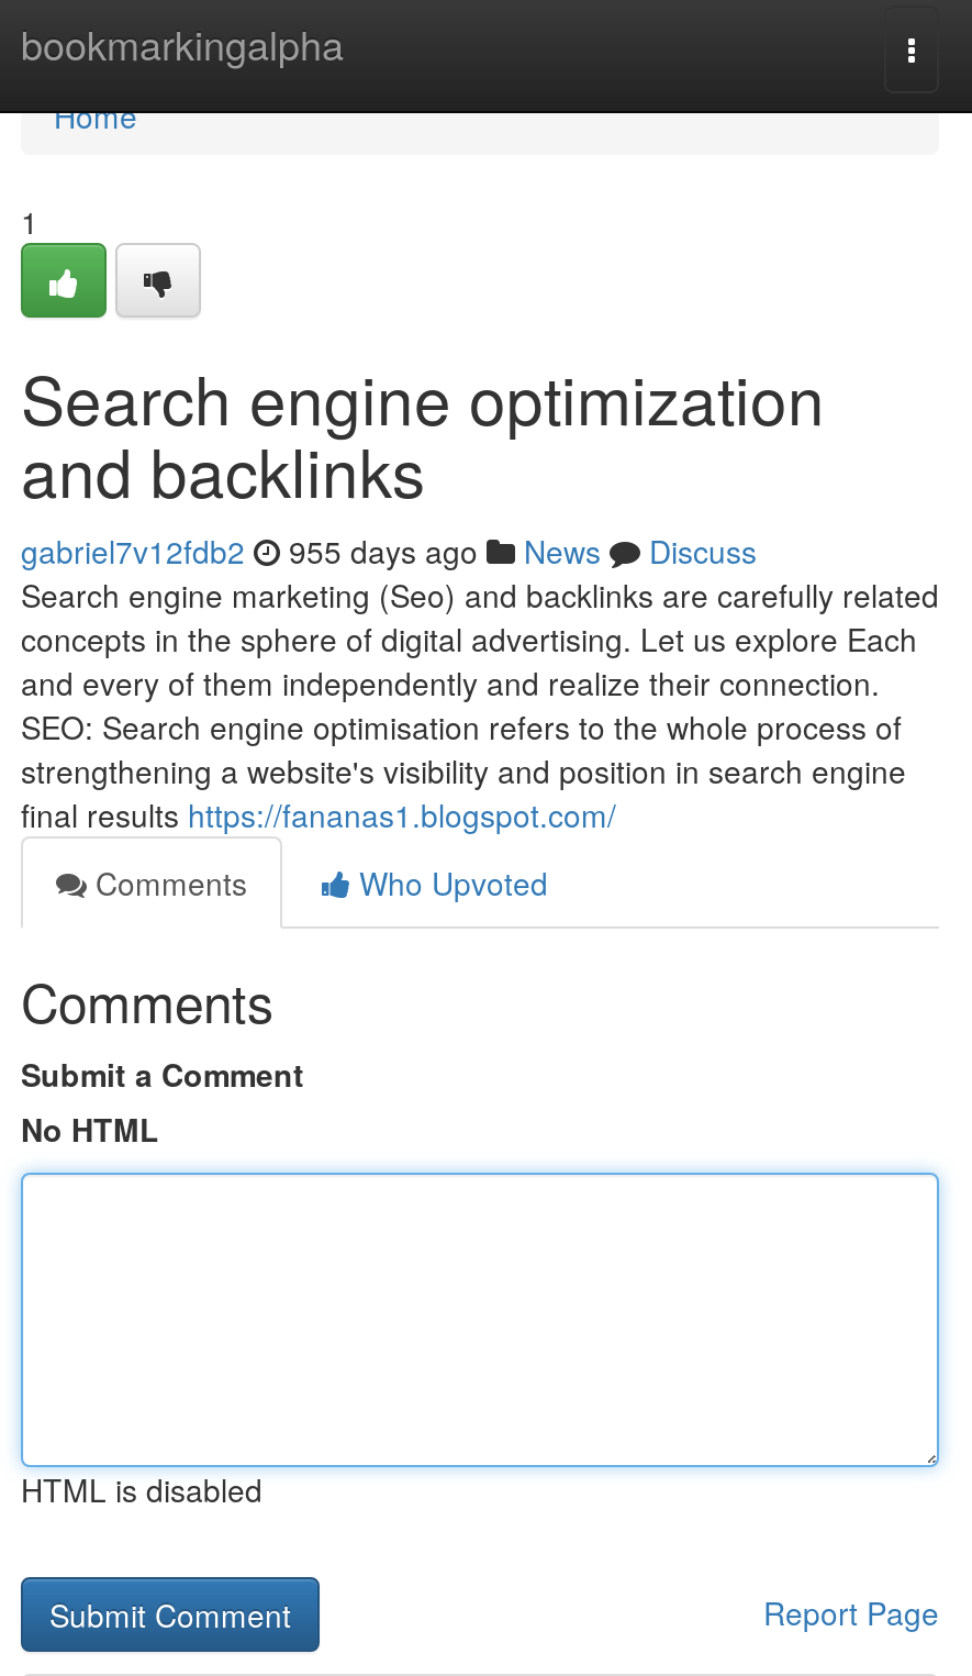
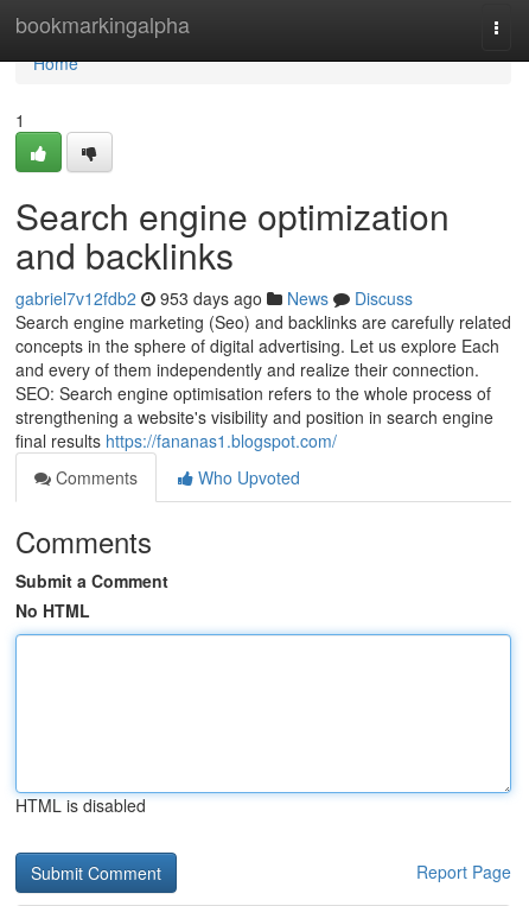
[21,529,757,573] gabriel7v12fdb2 955 days ago News Discuss -> [15,286,413,310] gabriel7v12fdb2 953 days ago News Discuss

